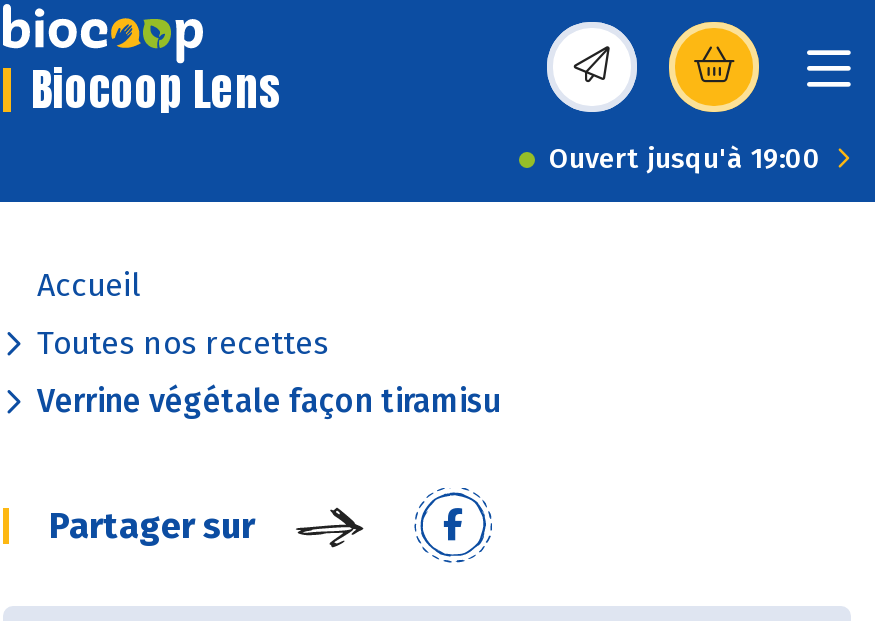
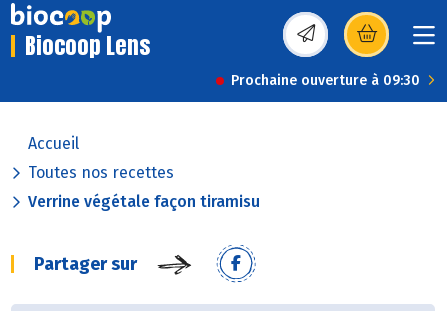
[549,142,821,176] Ouvert jusqu'à 19:00 -> [231,72,420,89] Prochaine ouverture à 09:30

